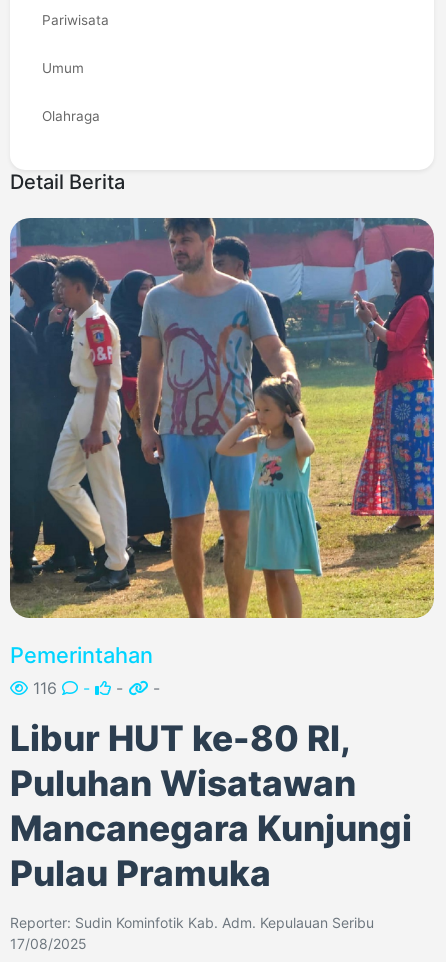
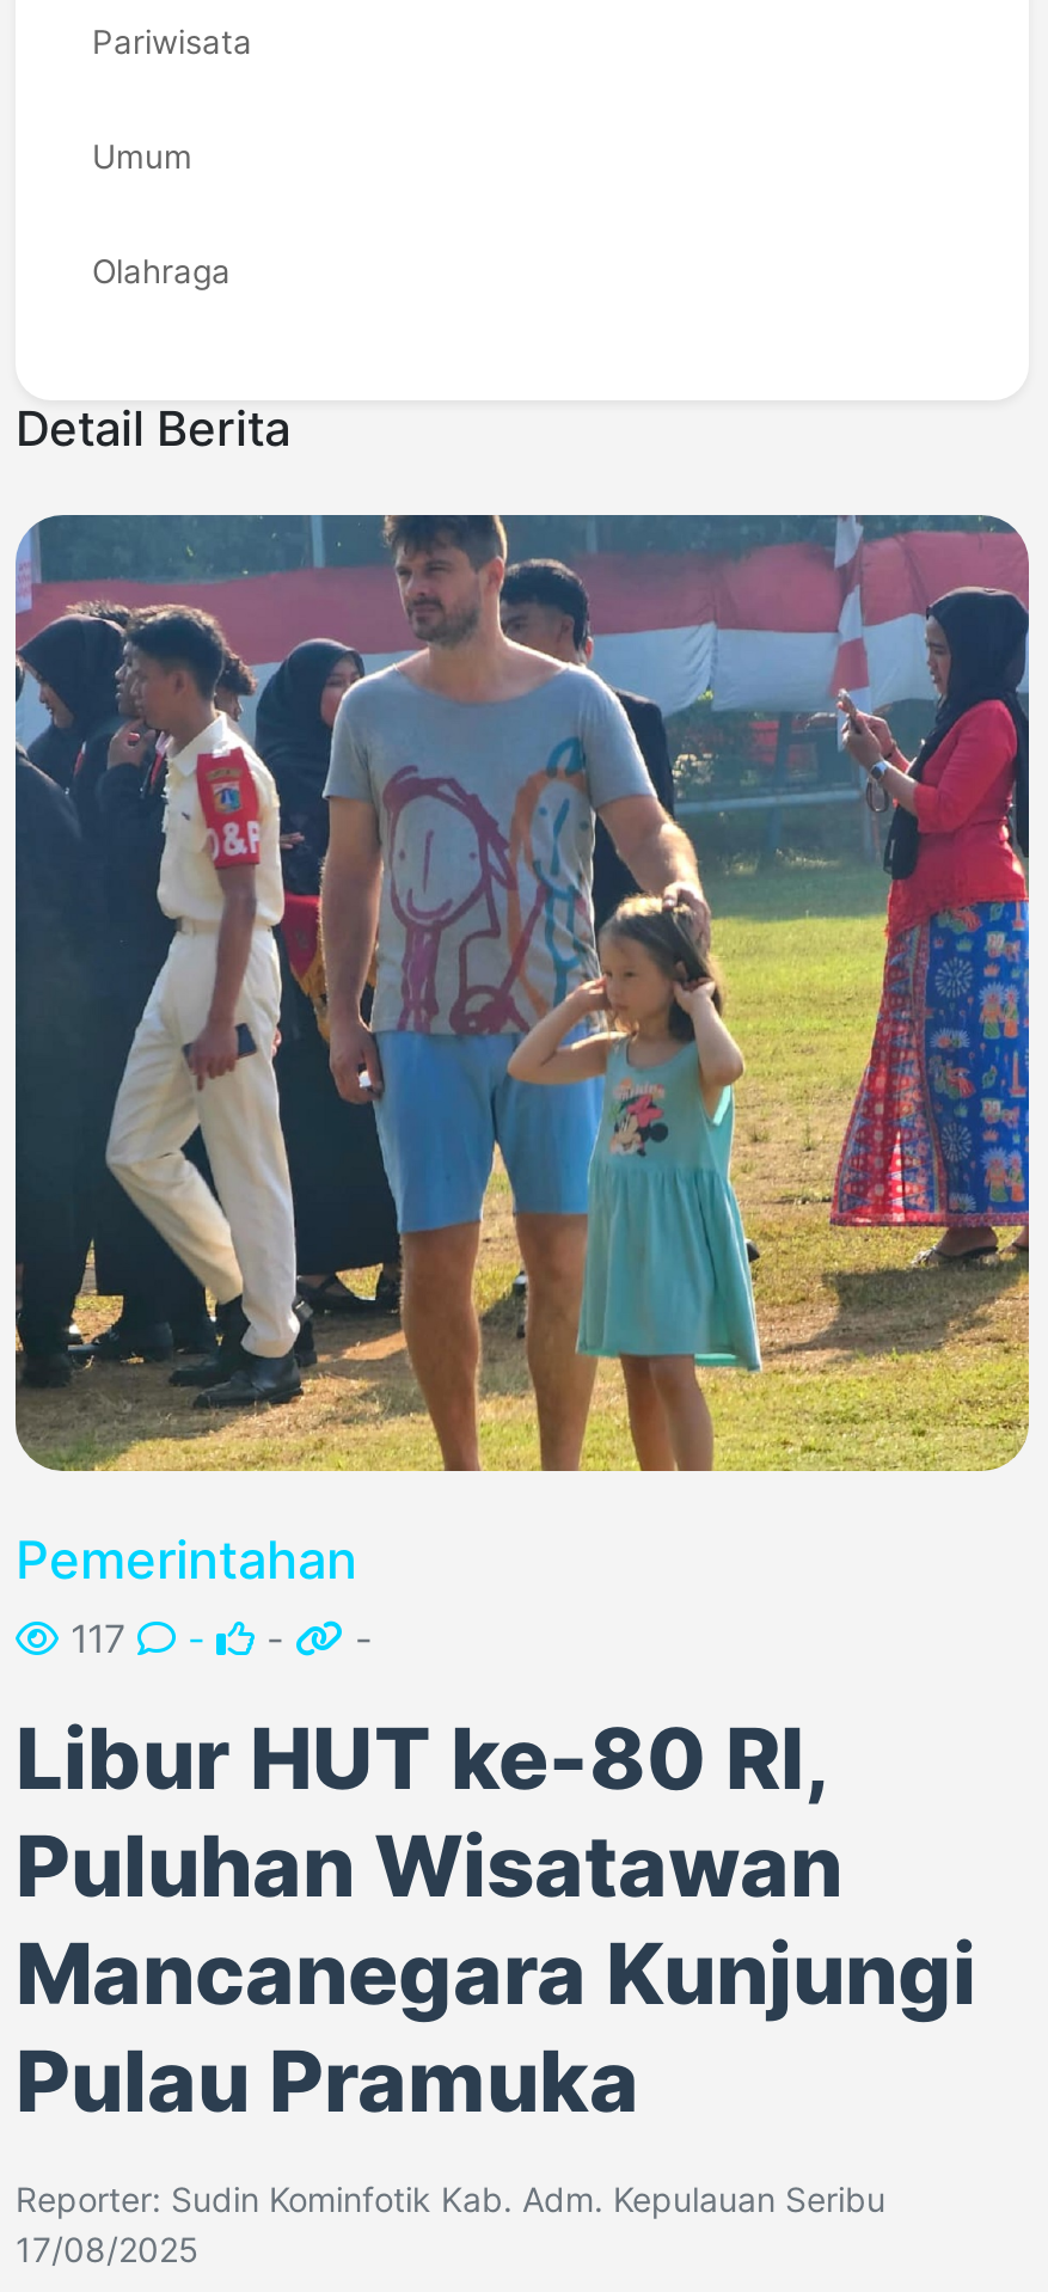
[33,678,62,698] 116 -> [71,1613,137,1661] 117

